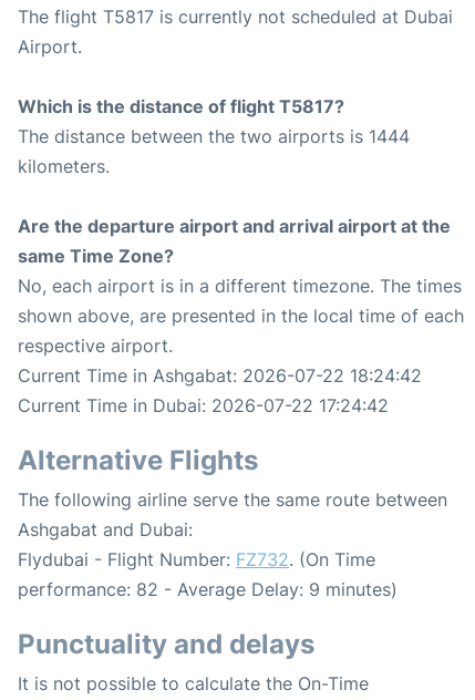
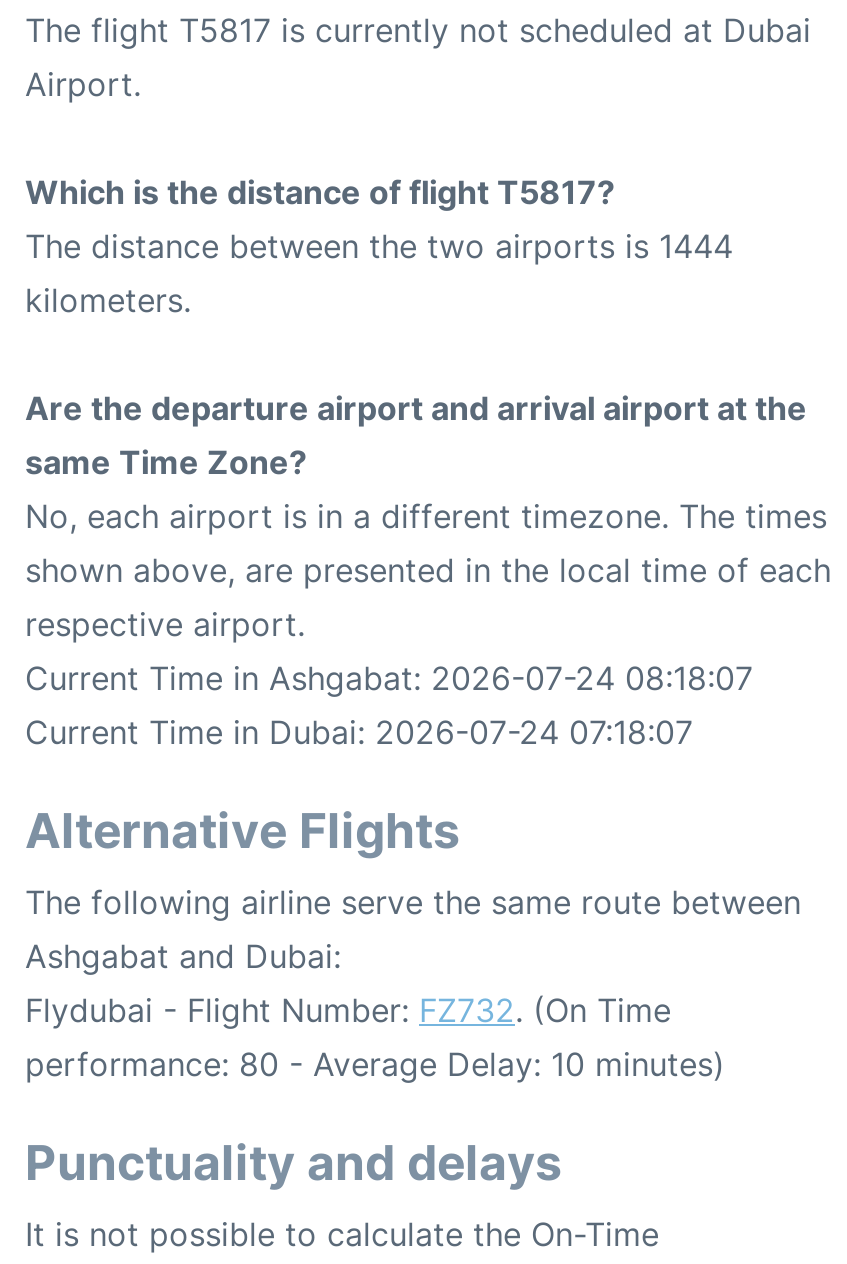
[18,364,422,387] Current Time in Ashgabat: 2026-07-22 18:24:42 -> [25,658,753,698] Current Time in Ashgabat: 2026-07-24 08:18:07
[18,394,389,416] Current Time in Dubai: 2026-07-22 17:24:42 -> [25,712,693,752] Current Time in Dubai: 2026-07-24 07:18:07
[18,578,397,600] performance: 82 - Average Delay: 9 minutes) -> [25,1044,725,1084] performance: 80 - Average Delay: 10 minutes)

